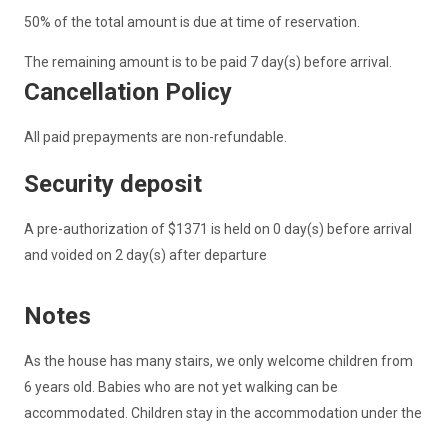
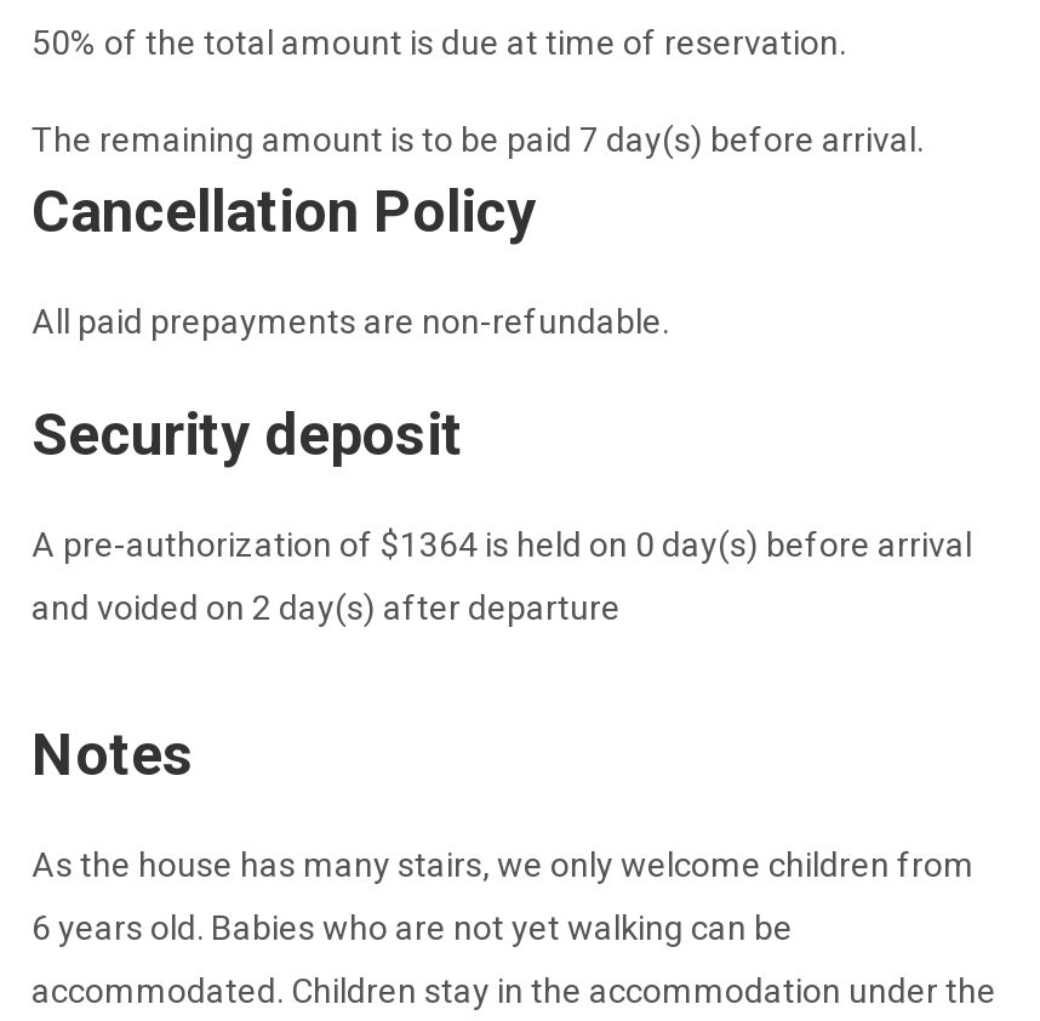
[23,221,411,237] A pre-authorization of $1371 is held on 0 day(s) before arrival -> [32,525,972,564] A pre-authorization of $1364 is held on 0 day(s) before arrival

